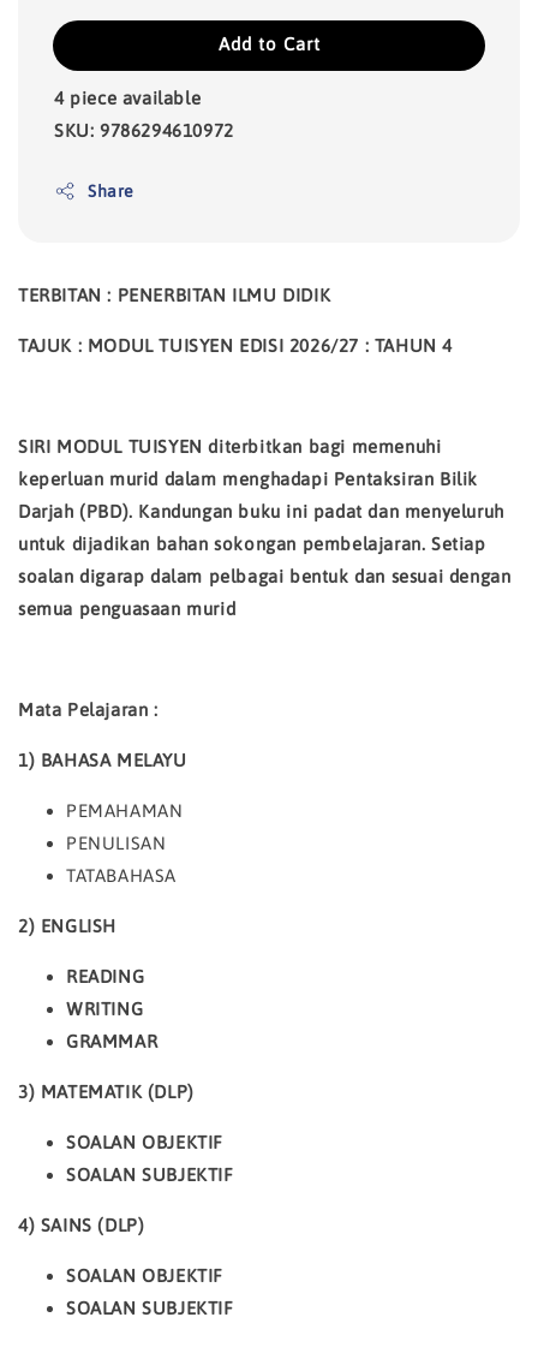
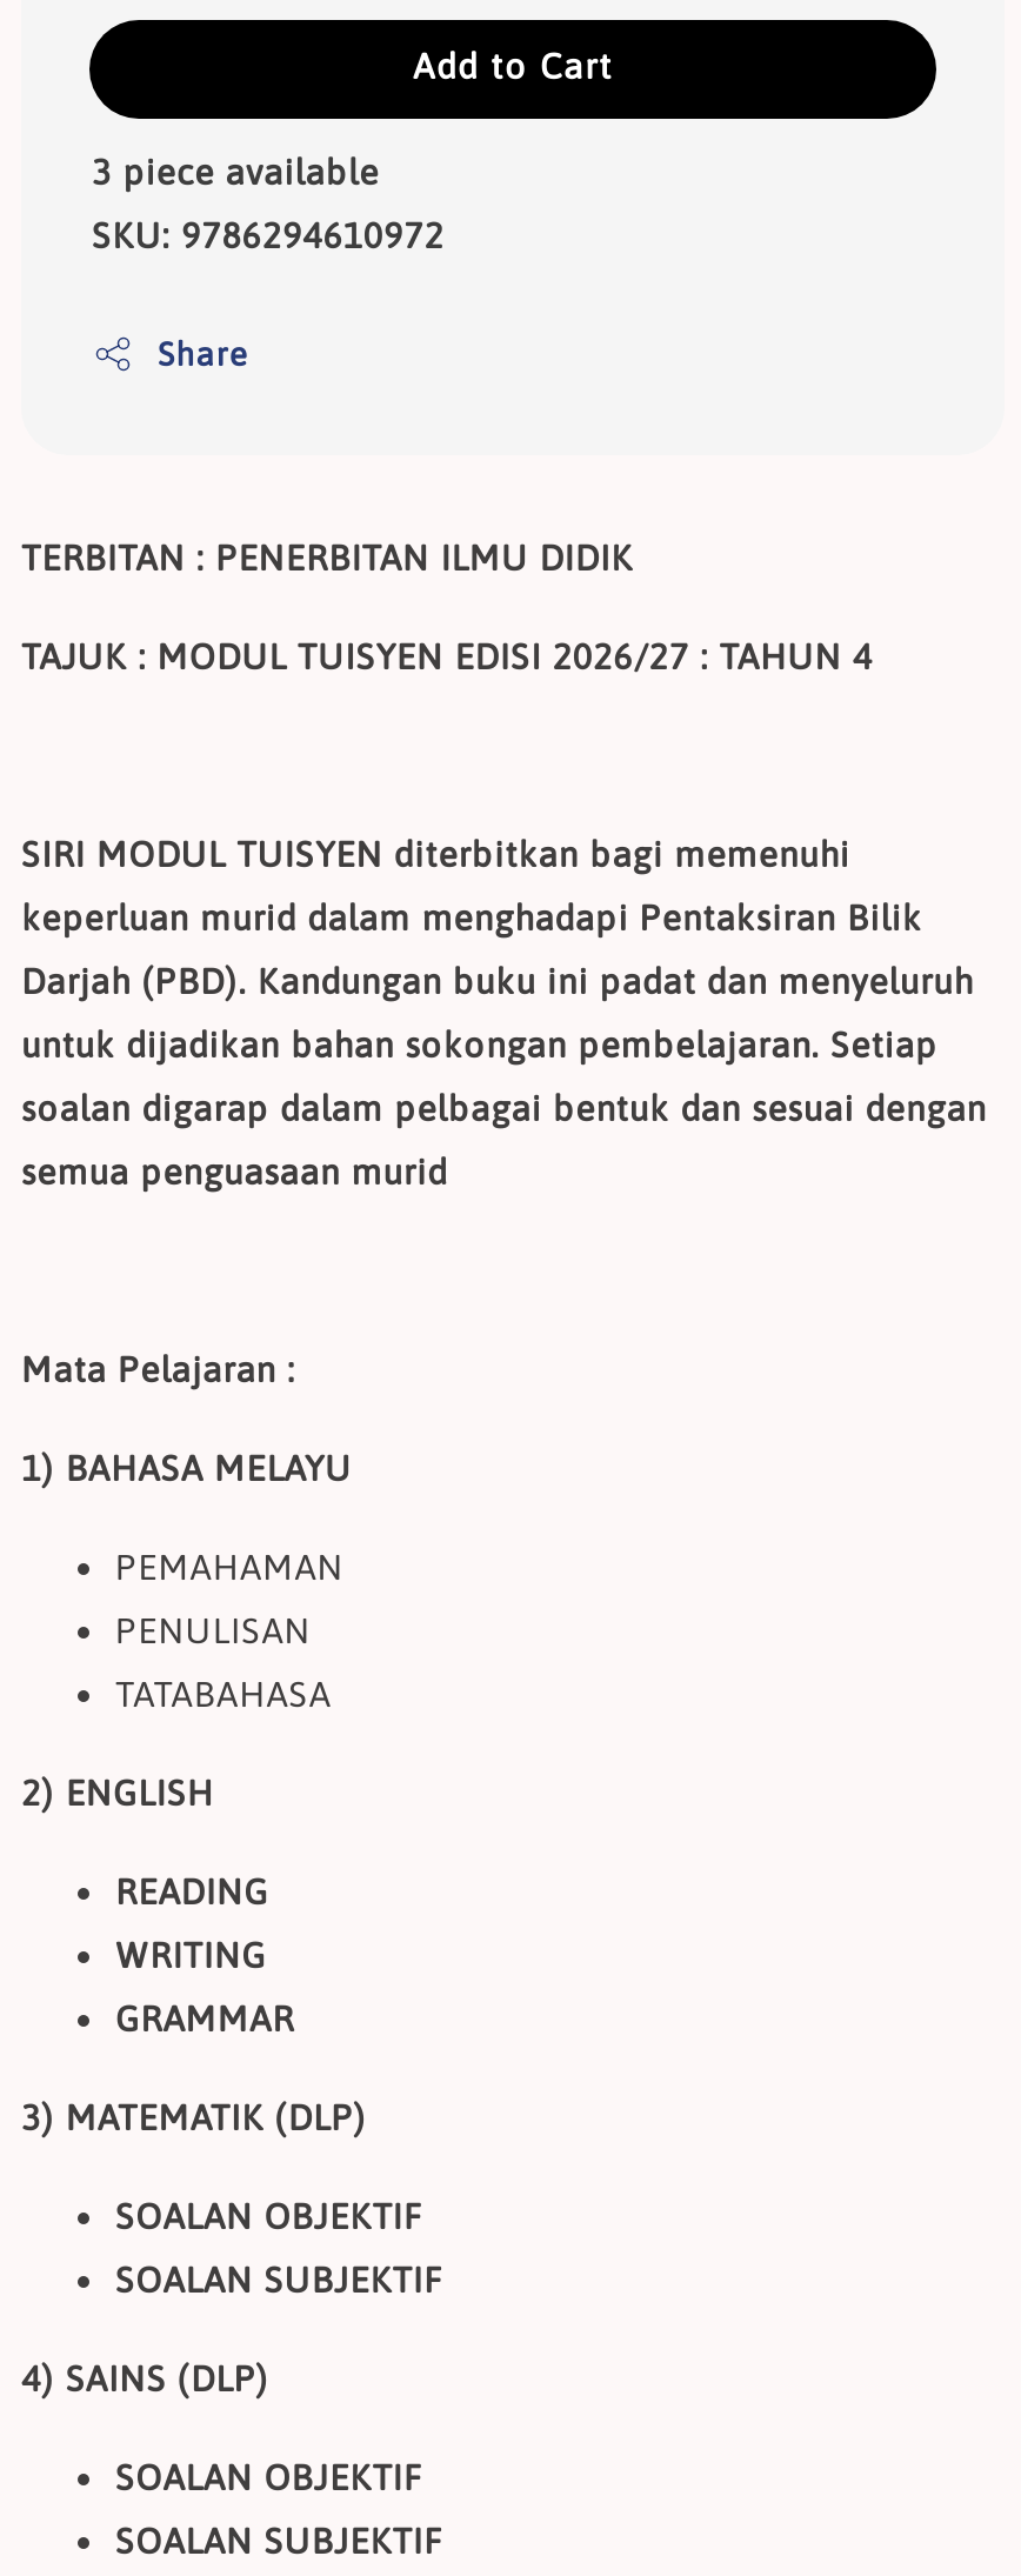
[54,88,201,108] 4 piece available -> [92,152,379,191] 3 piece available

